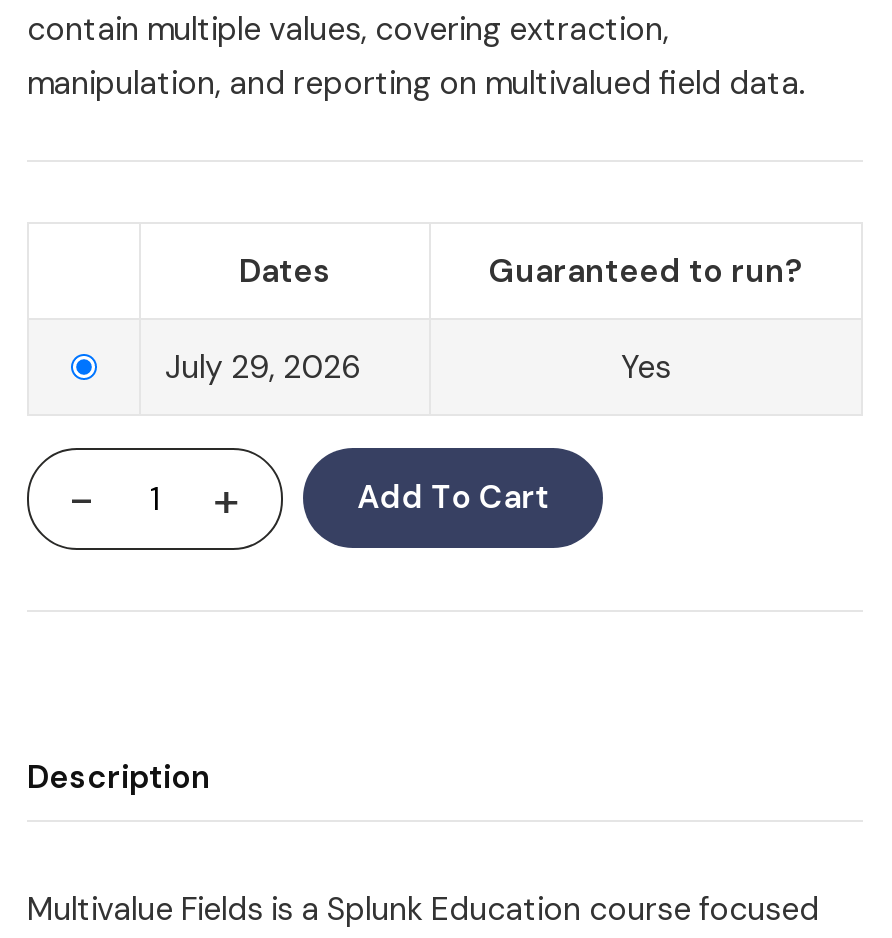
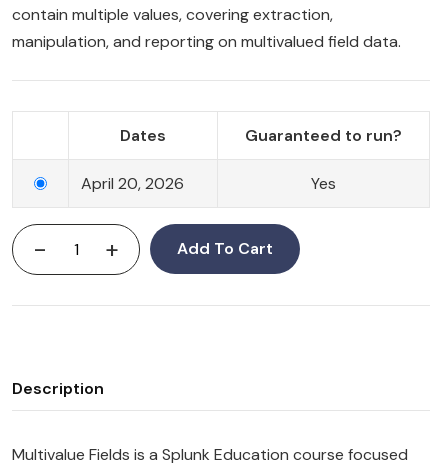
[165,346,361,388] July 29, 2026 -> [81,173,184,194] April 20, 2026

